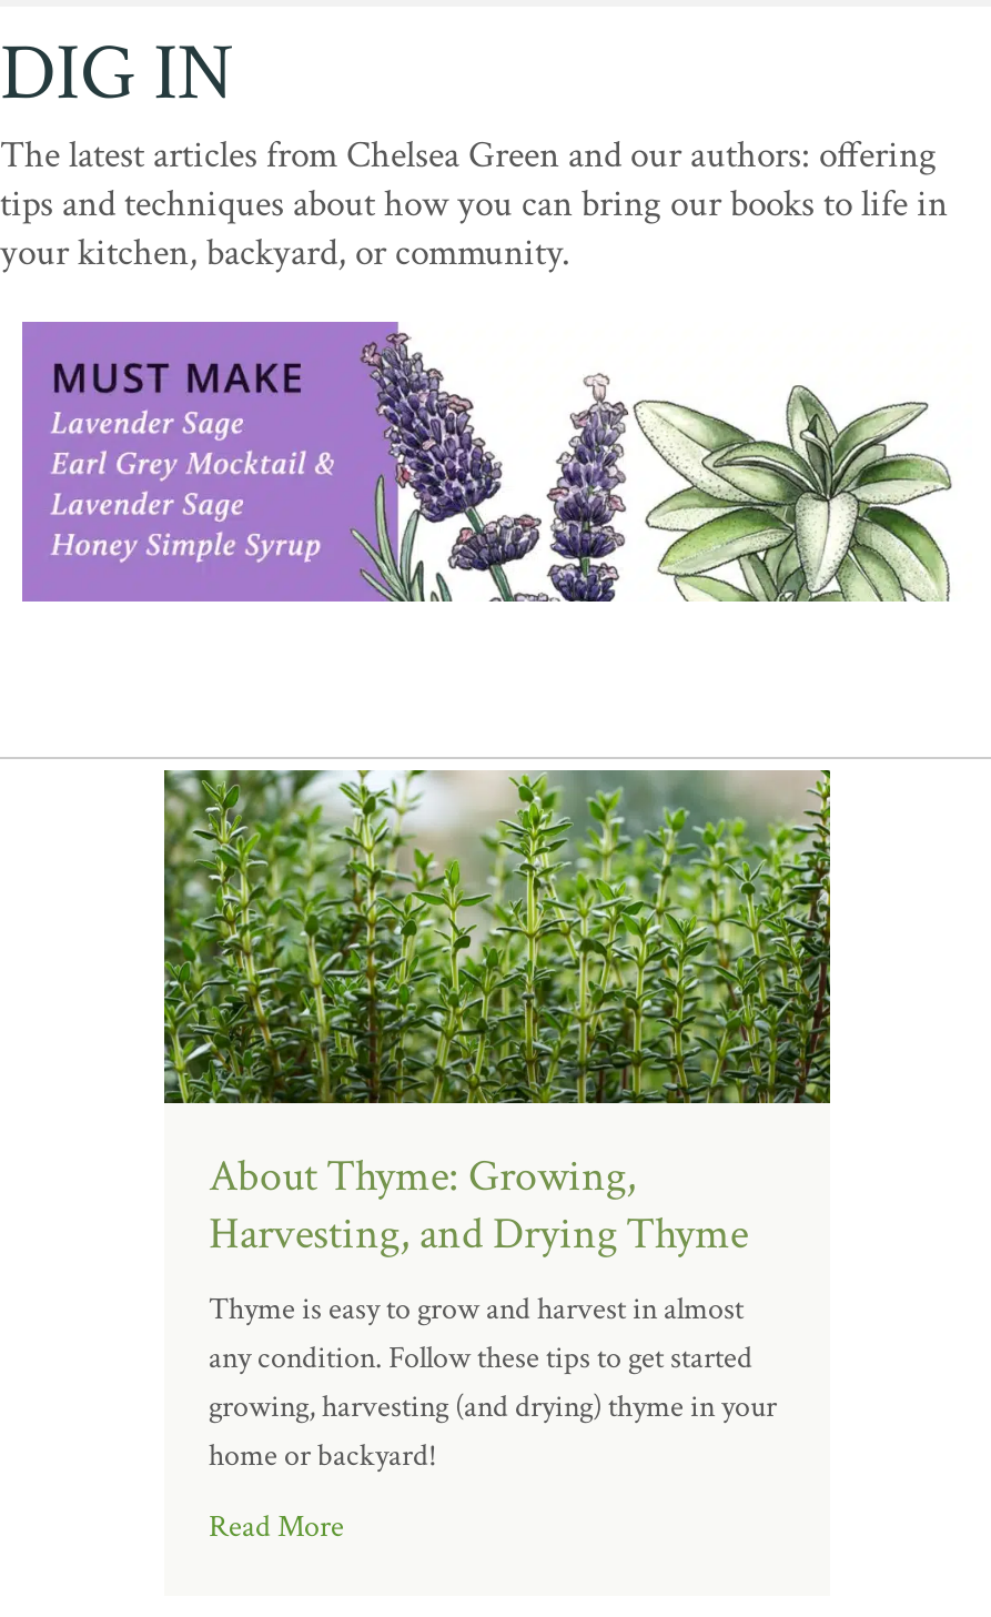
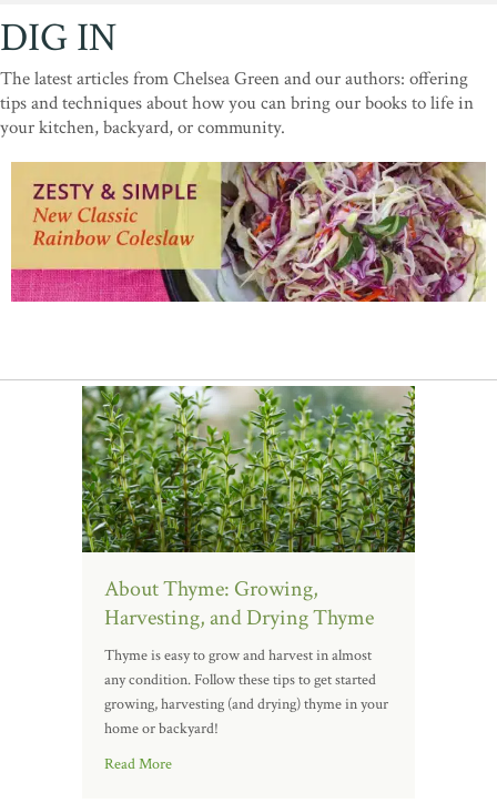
[22,322,972,604] [image] -> [11,161,487,303] [image]

